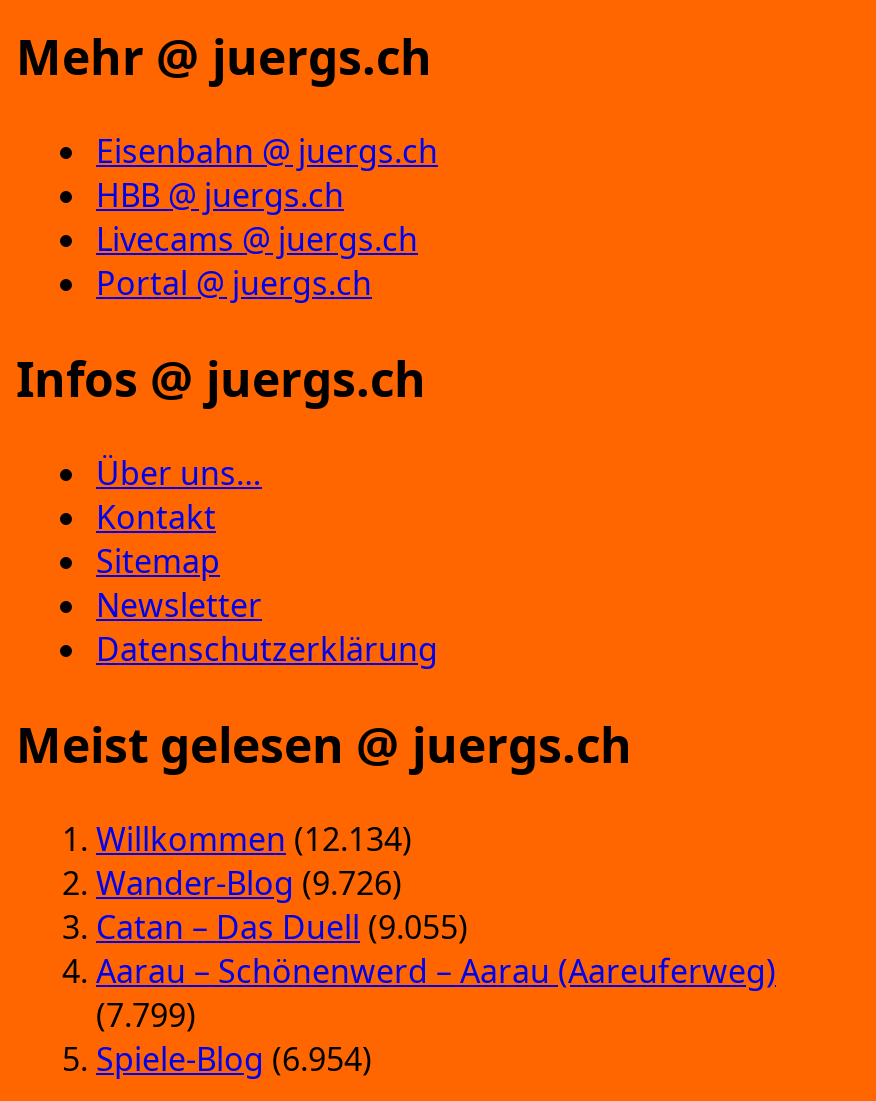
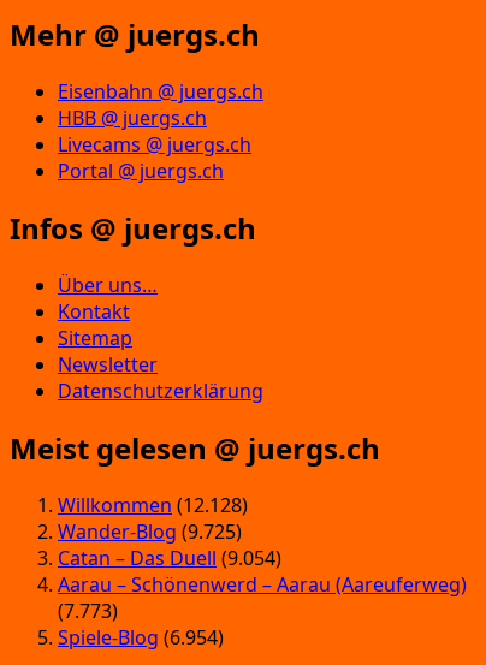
[96,817,412,861] Willkommen (12.134) -> [58,492,248,518] Willkommen (12.128)
[96,861,402,905] Wander-Blog (9.726) -> [58,518,242,545] Wander-Blog (9.725)
[96,905,468,949] Catan – Das Duell (9.055) -> [58,545,281,571] Catan – Das Duell (9.054)
[96,993,196,1037] (7.799) -> [58,598,118,624] (7.773)

